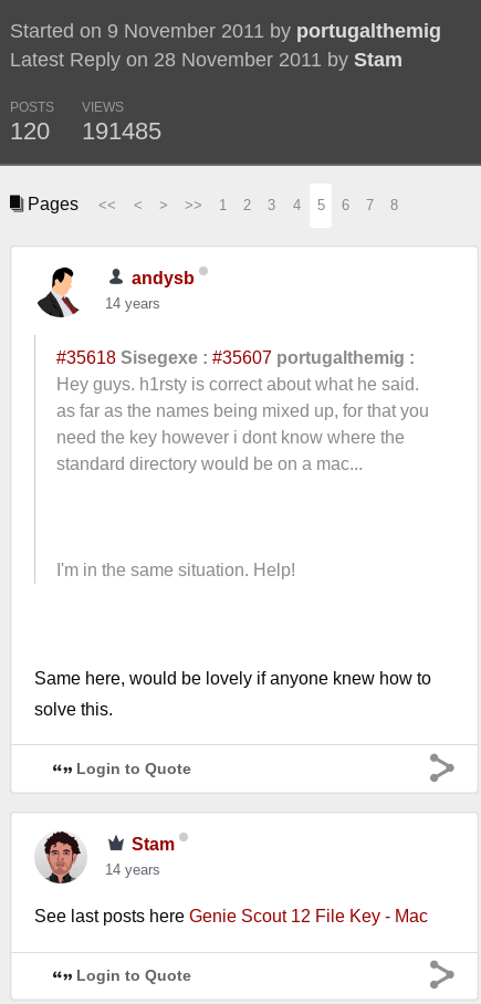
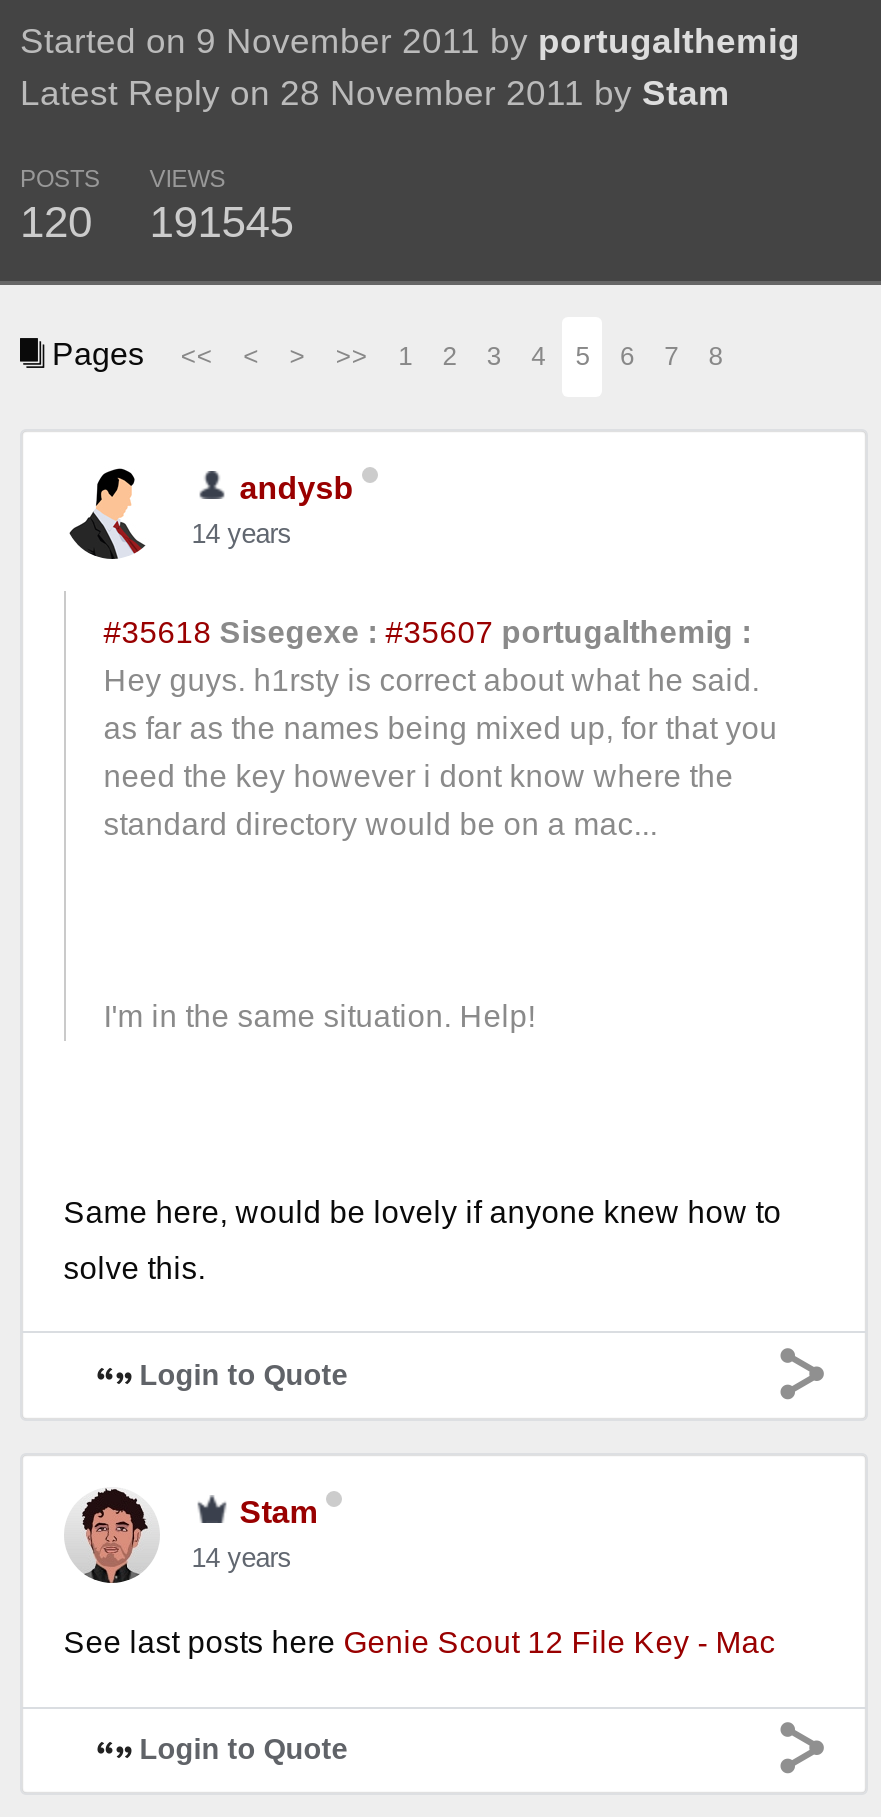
[10,117,161,145] 120 191485 -> [20,197,294,247] 120 191545

